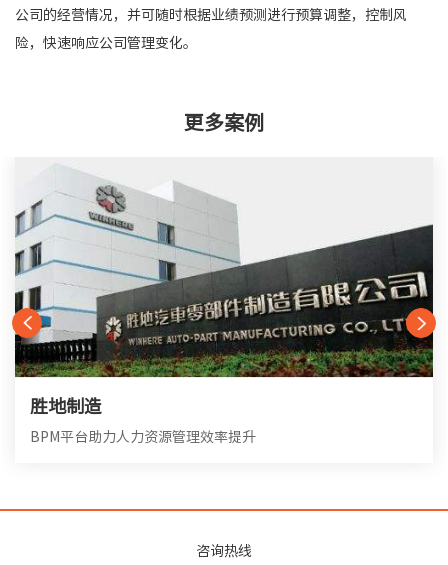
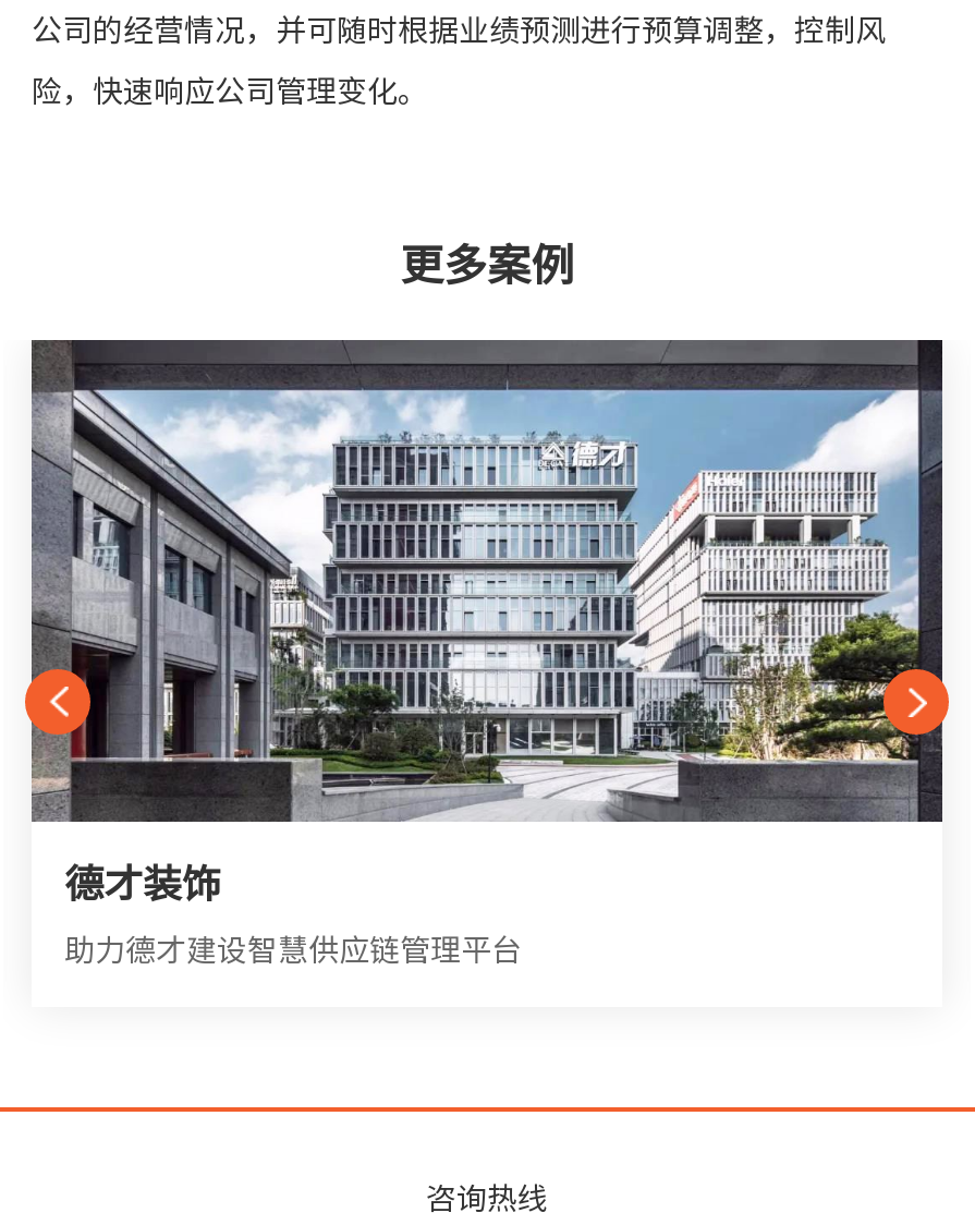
[14,157,433,415] [image] | 胜地制造 -> [29,338,944,903] [image] | 德才装饰
[30,430,256,444] BPM平台助力人力资源管理效率提升 -> [64,936,522,966] 助力德才建设智慧供应链管理平台

